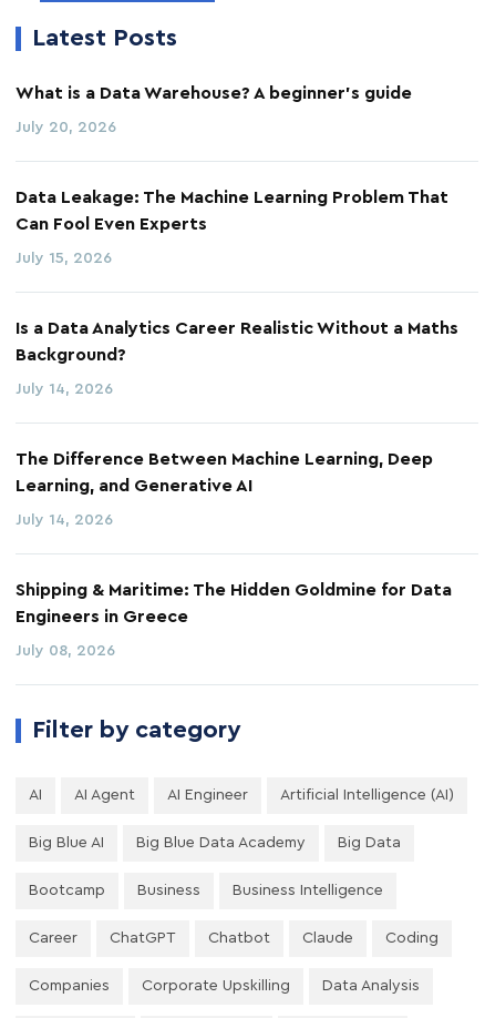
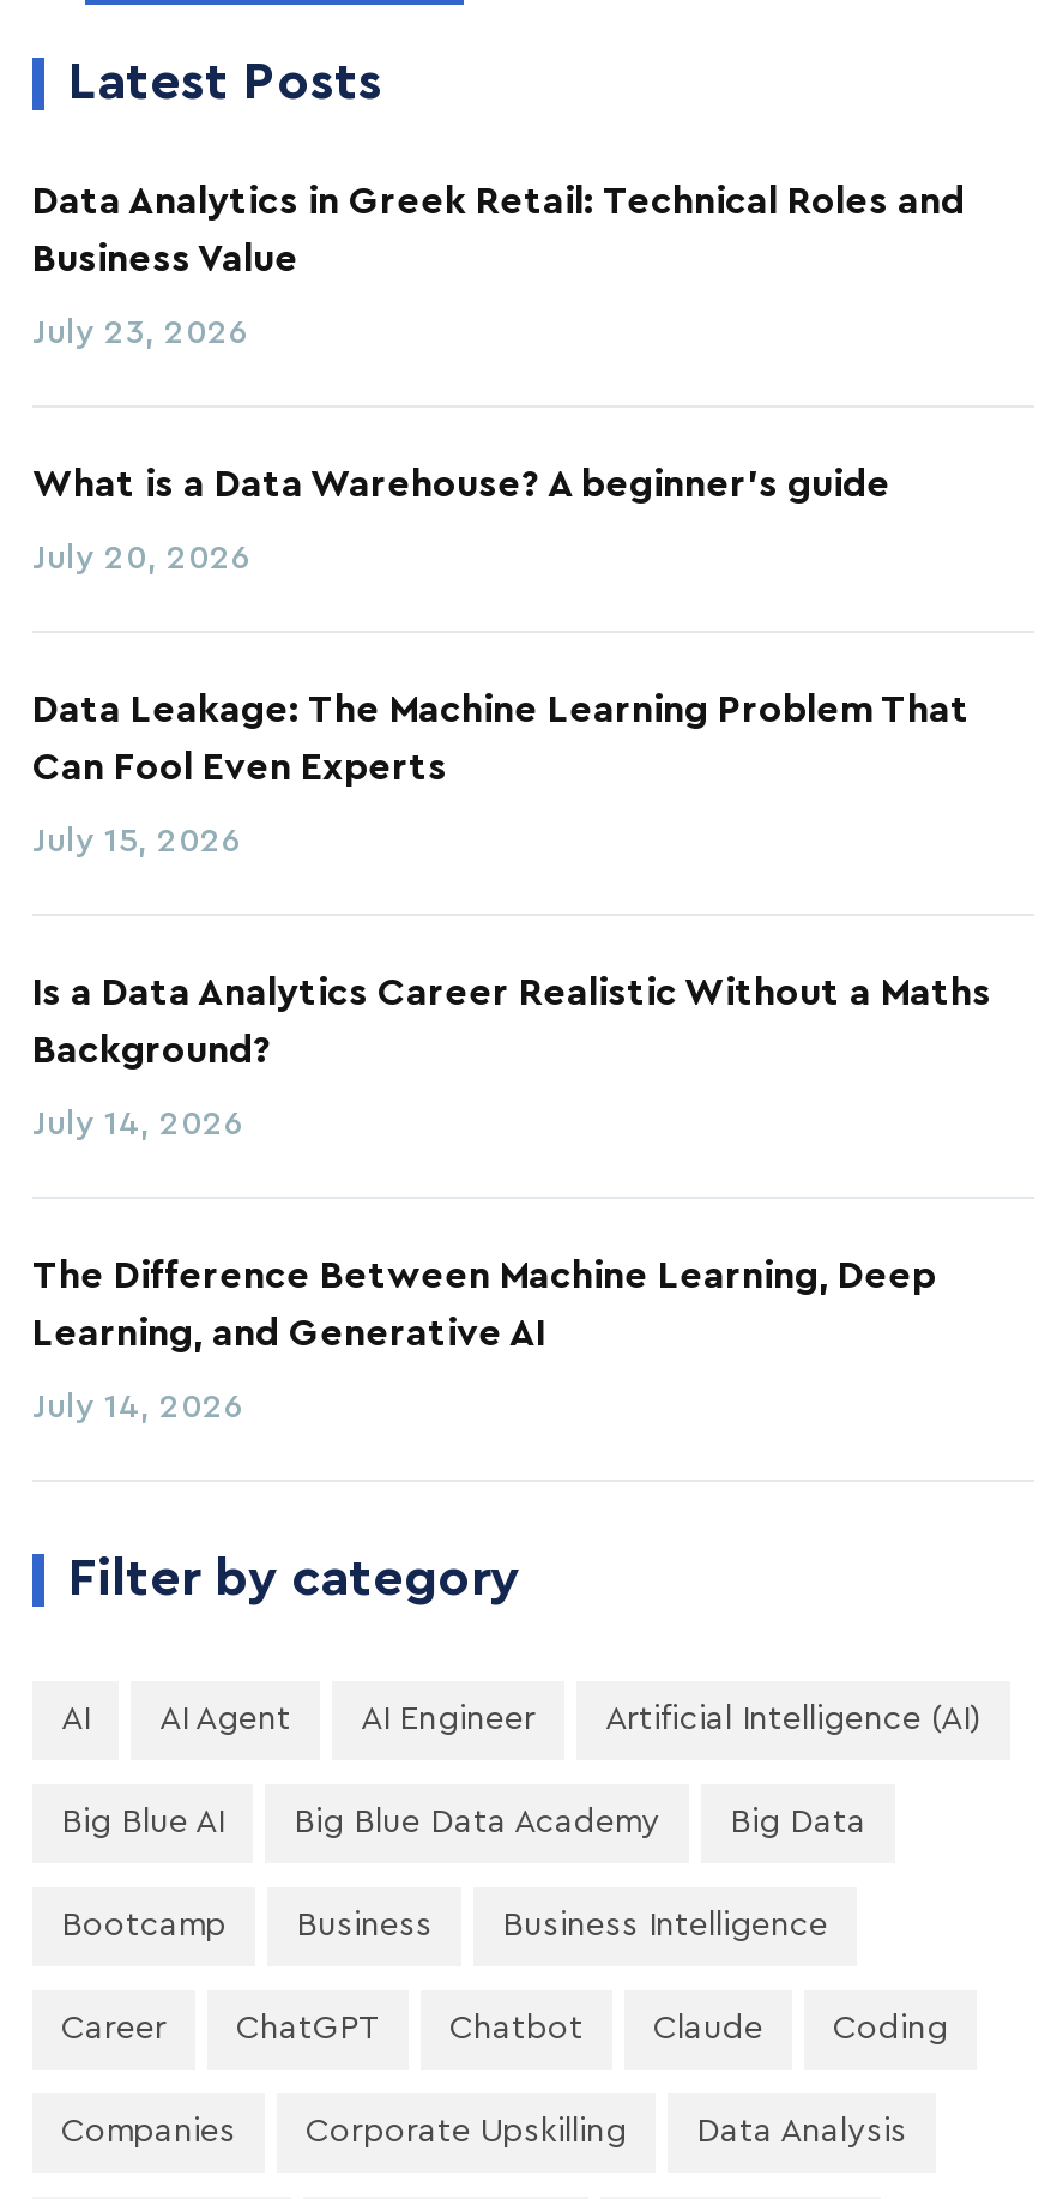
none -> [32,182,965,350] Data Analytics in Greek Retail: Technical Roles and | Business Value | July 23, 2026
moved [16,84,458,528] -> [32,465,991,1424]: What is a Data Warehouse? A beginner's guide | July 20, 2026 | Data Leakage: The Machine Learning Problem That | ... | Learning, and Generative AI | July 14, 2026
[16,581,452,659] Shipping & Maritime: The Hidden Goldmine for Data | Engineers in Greece | July 08, 2026 -> none

